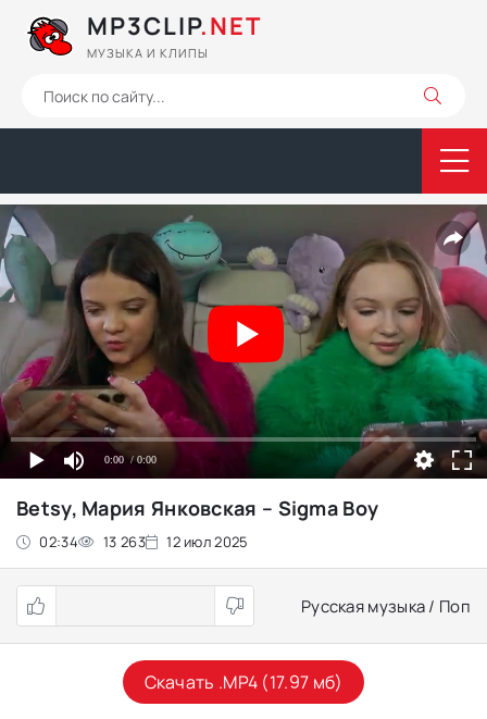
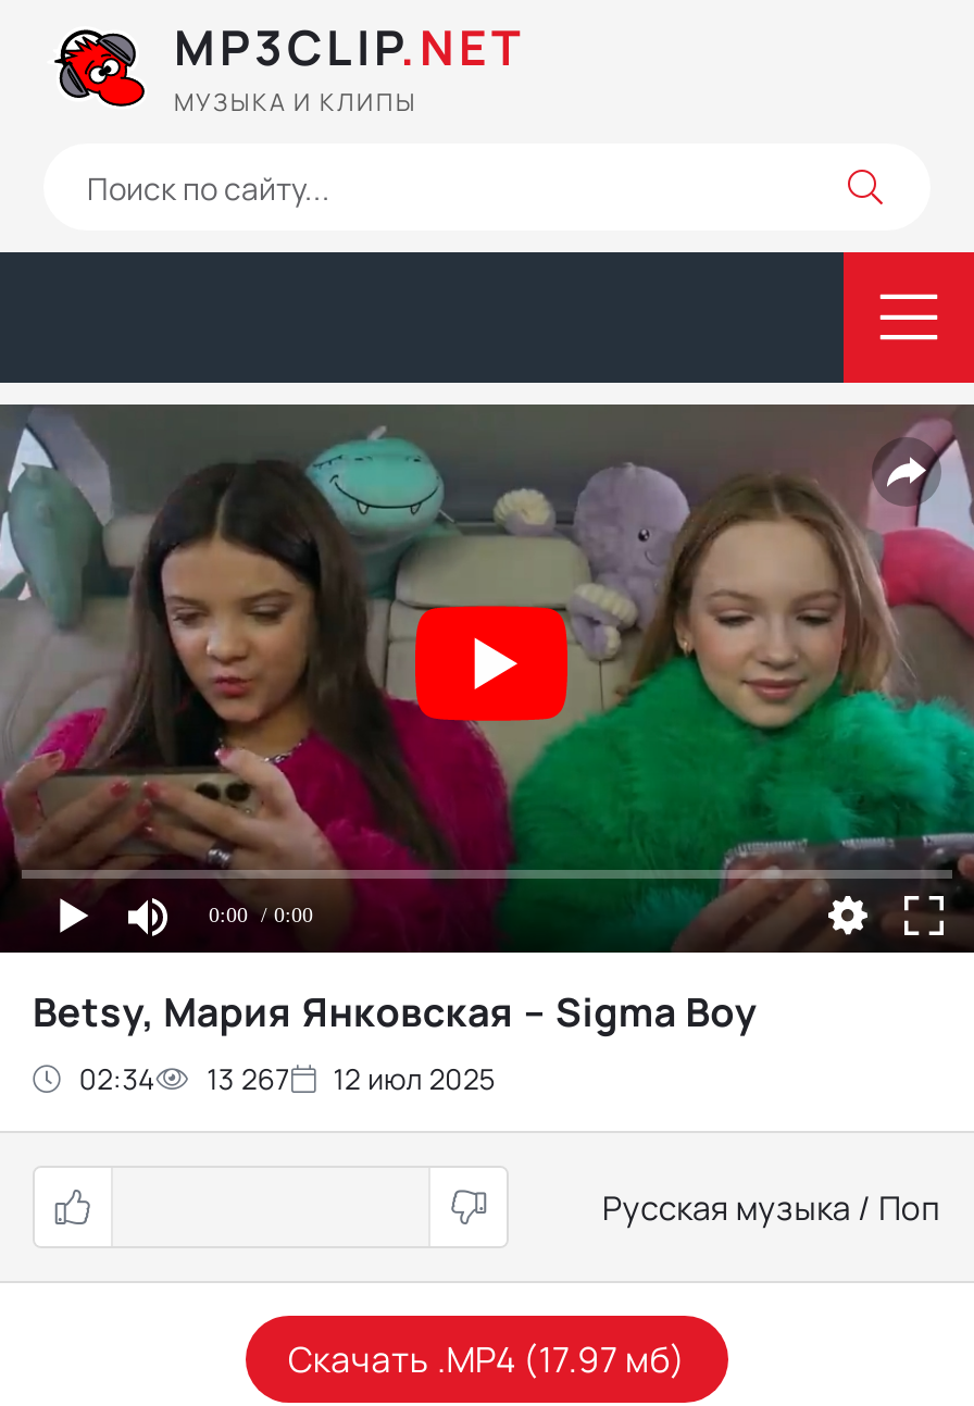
[39,532,249,551] 02:34 13 263 12 июл 2025 -> [79,1059,497,1098] 02:34 13 267 12 июл 2025

